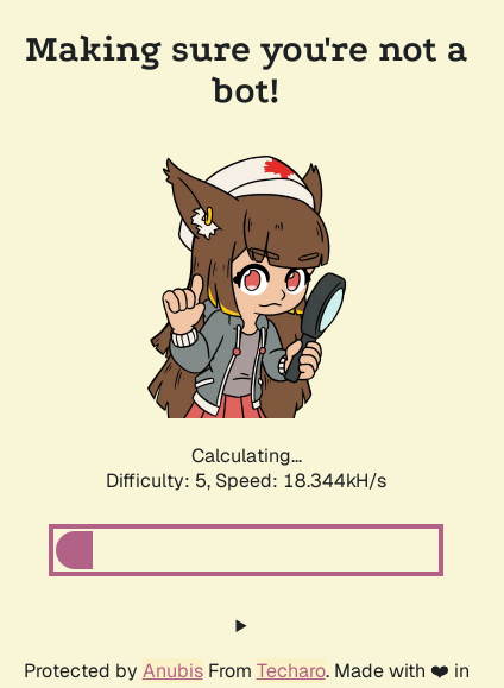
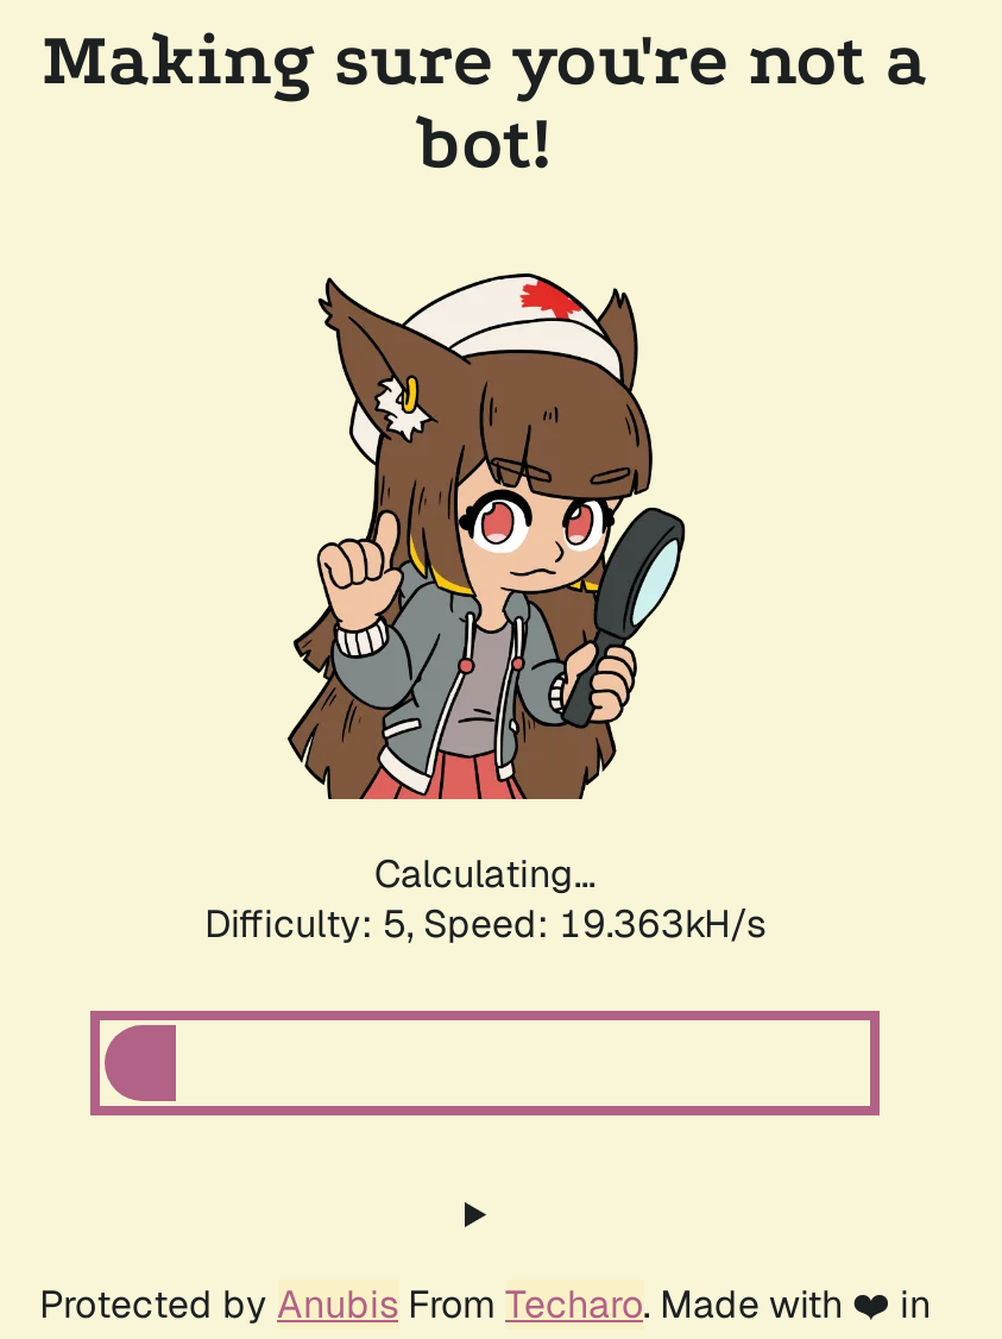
[106,468,386,493] Difficulty: 5, Speed: 18.344kH/s -> [204,899,765,949] Difficulty: 5, Speed: 19.363kH/s

